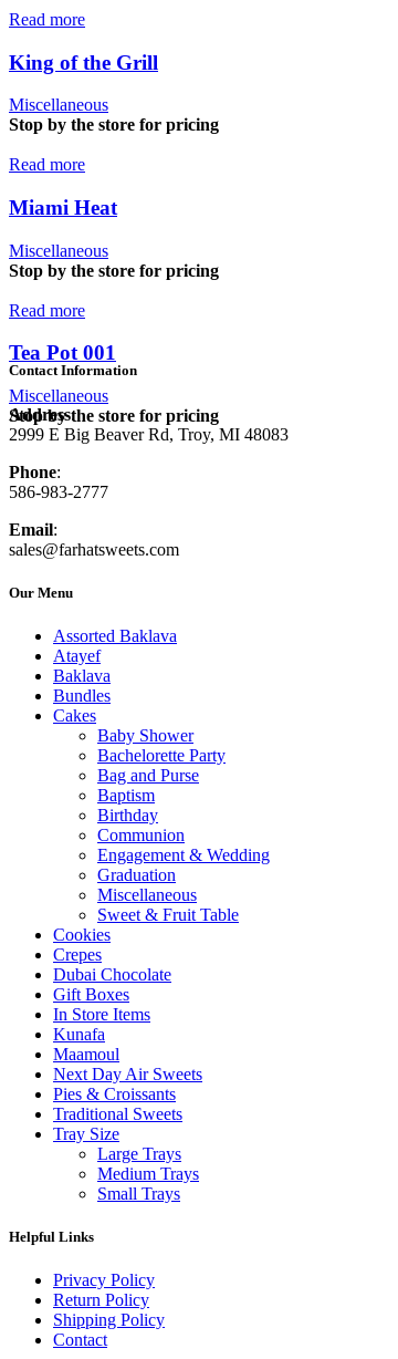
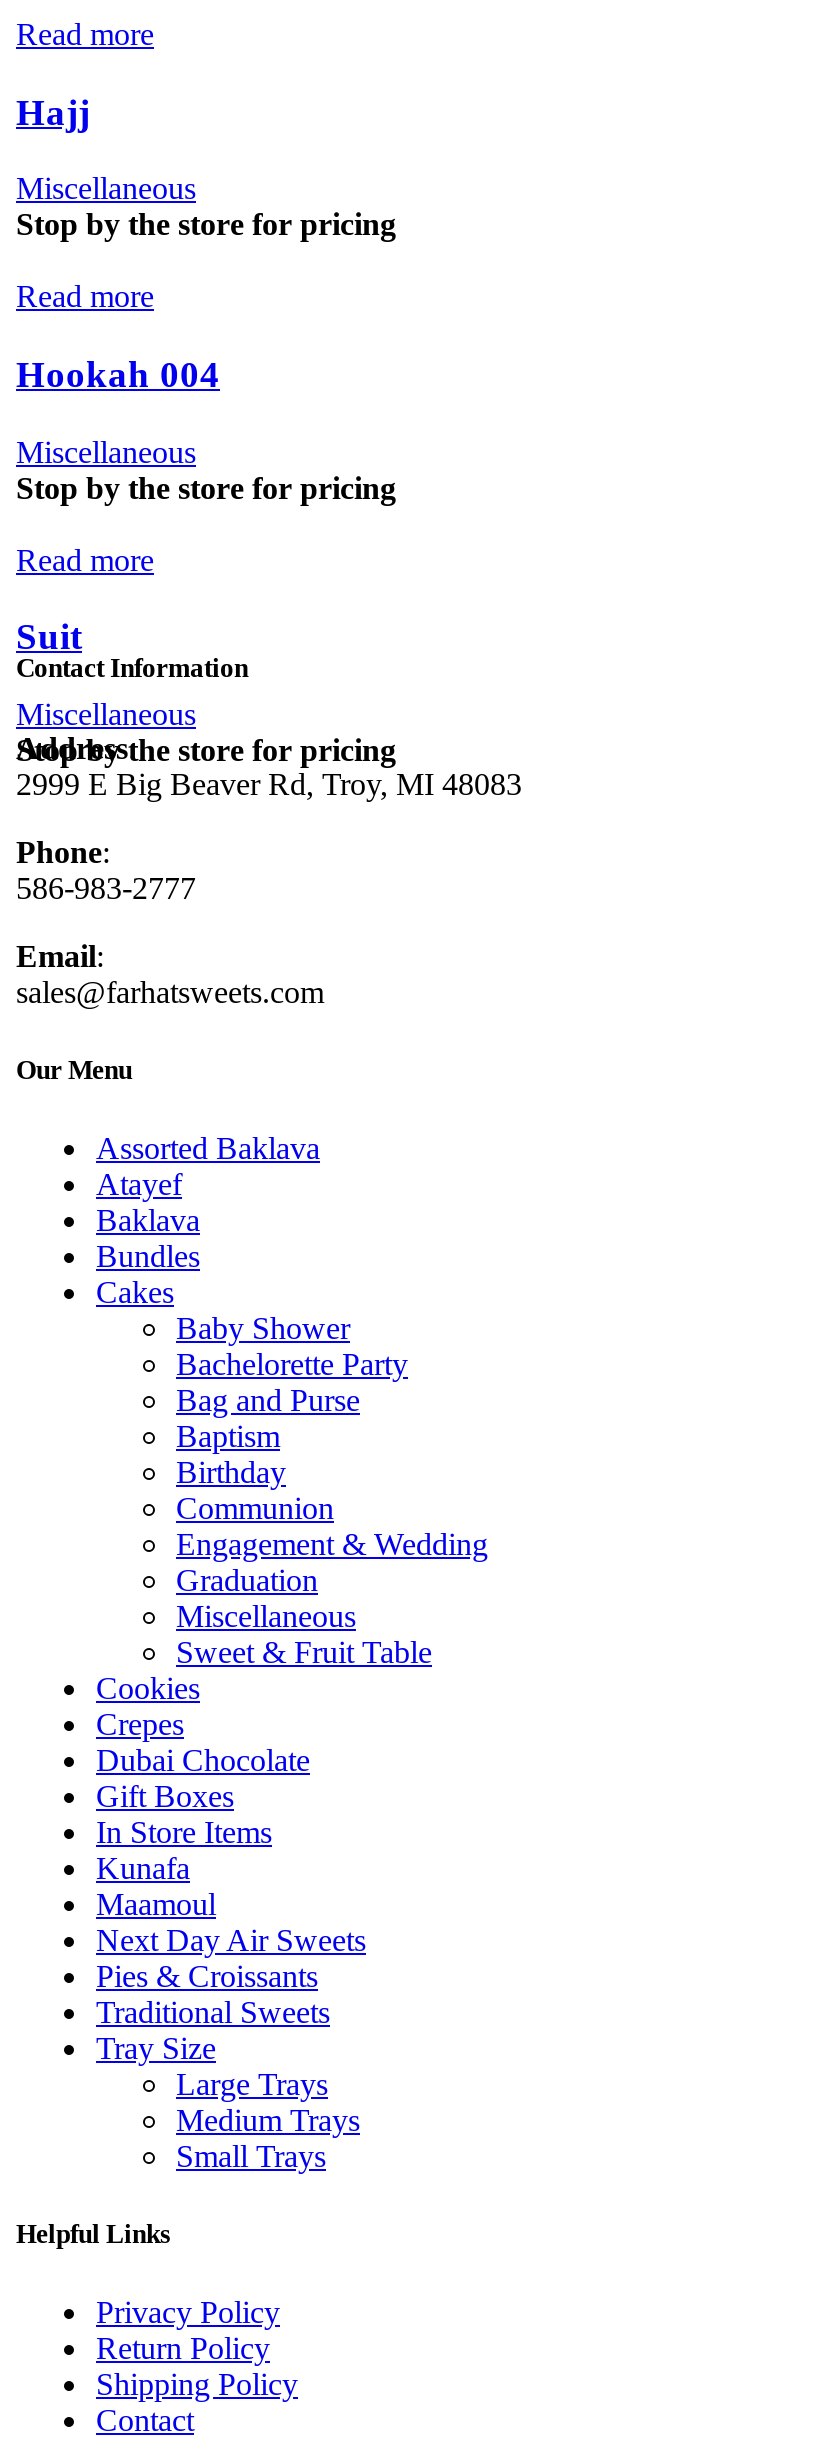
[9,50,158,74] King of the Grill -> [16,90,90,132] Hajj
[9,196,117,219] Miami Heat -> [16,353,220,395] Hookah 004
[9,341,116,365] Tea Pot 001 -> [16,616,82,658] Suit

